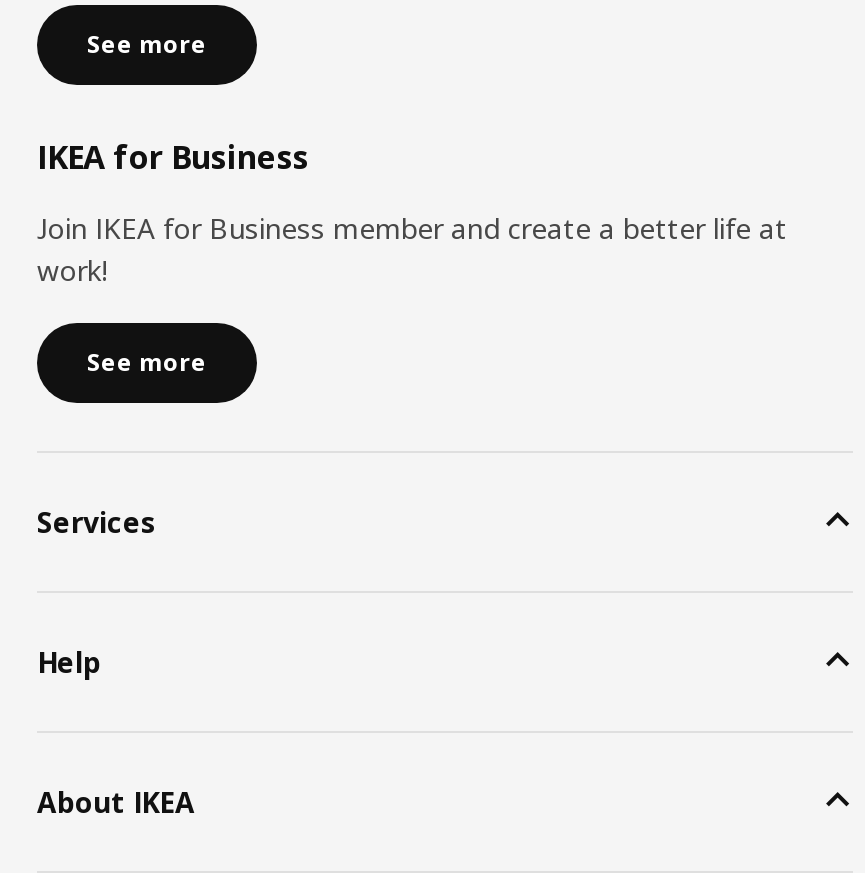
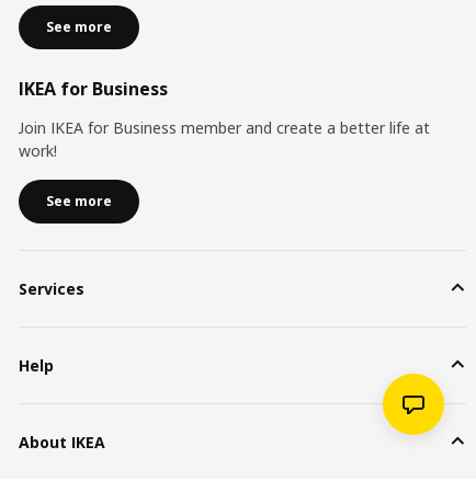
none -> [382,373,445,436] [image]

